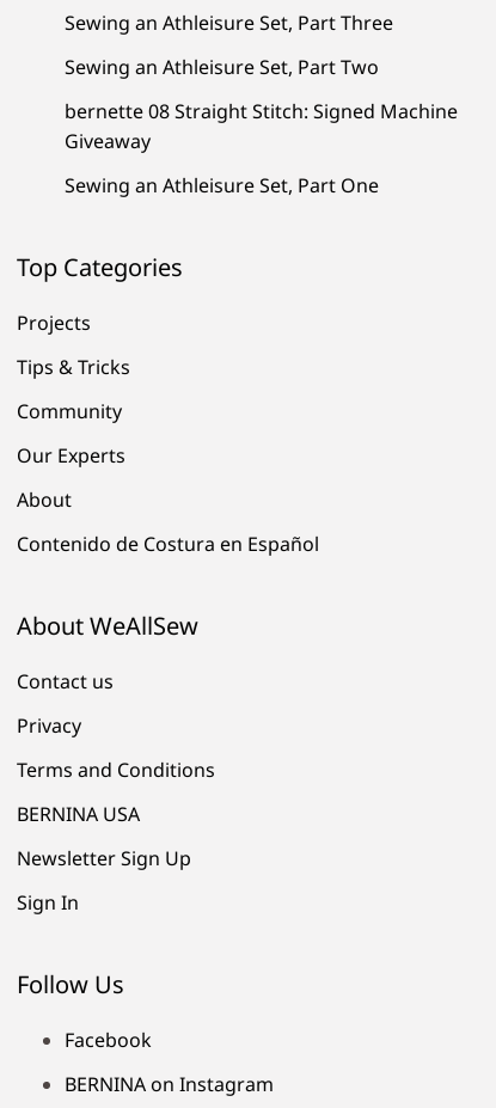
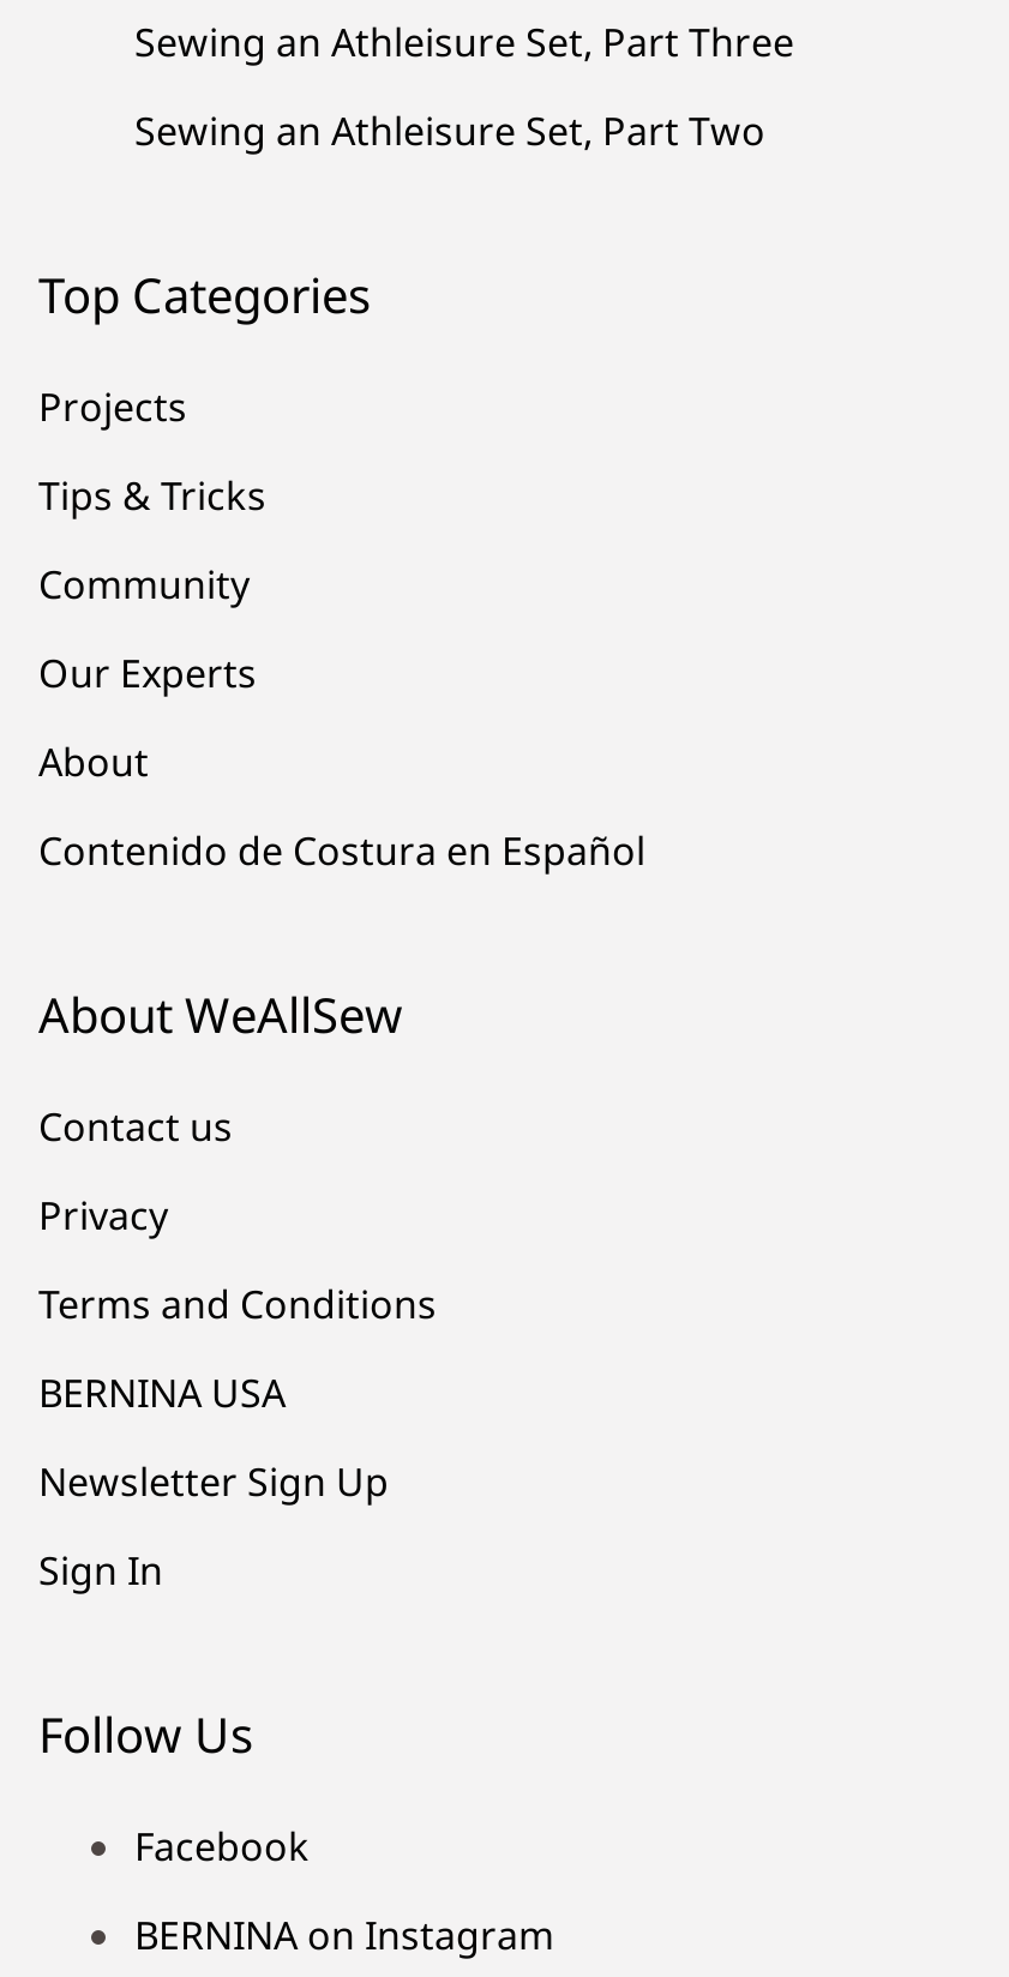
[65,98,458,198] bernette 08 Straight Stitch: Signed Machine | Giveaway | Sewing an Athleisure Set, Part One -> none

